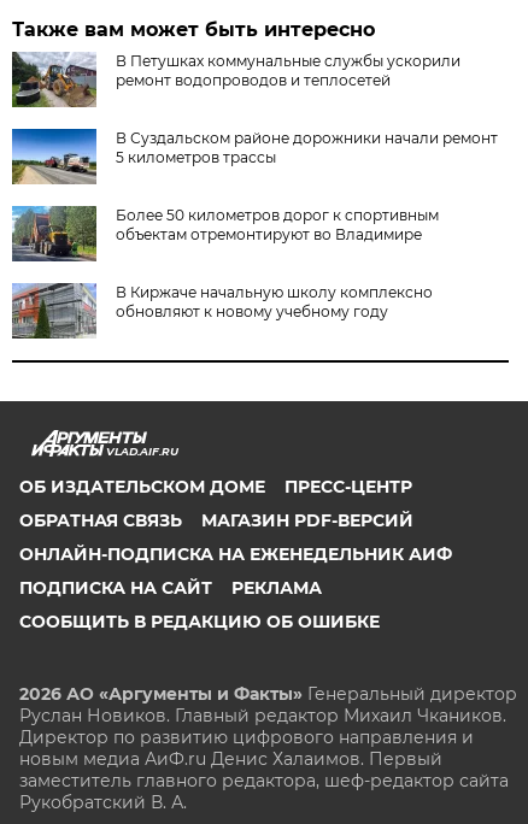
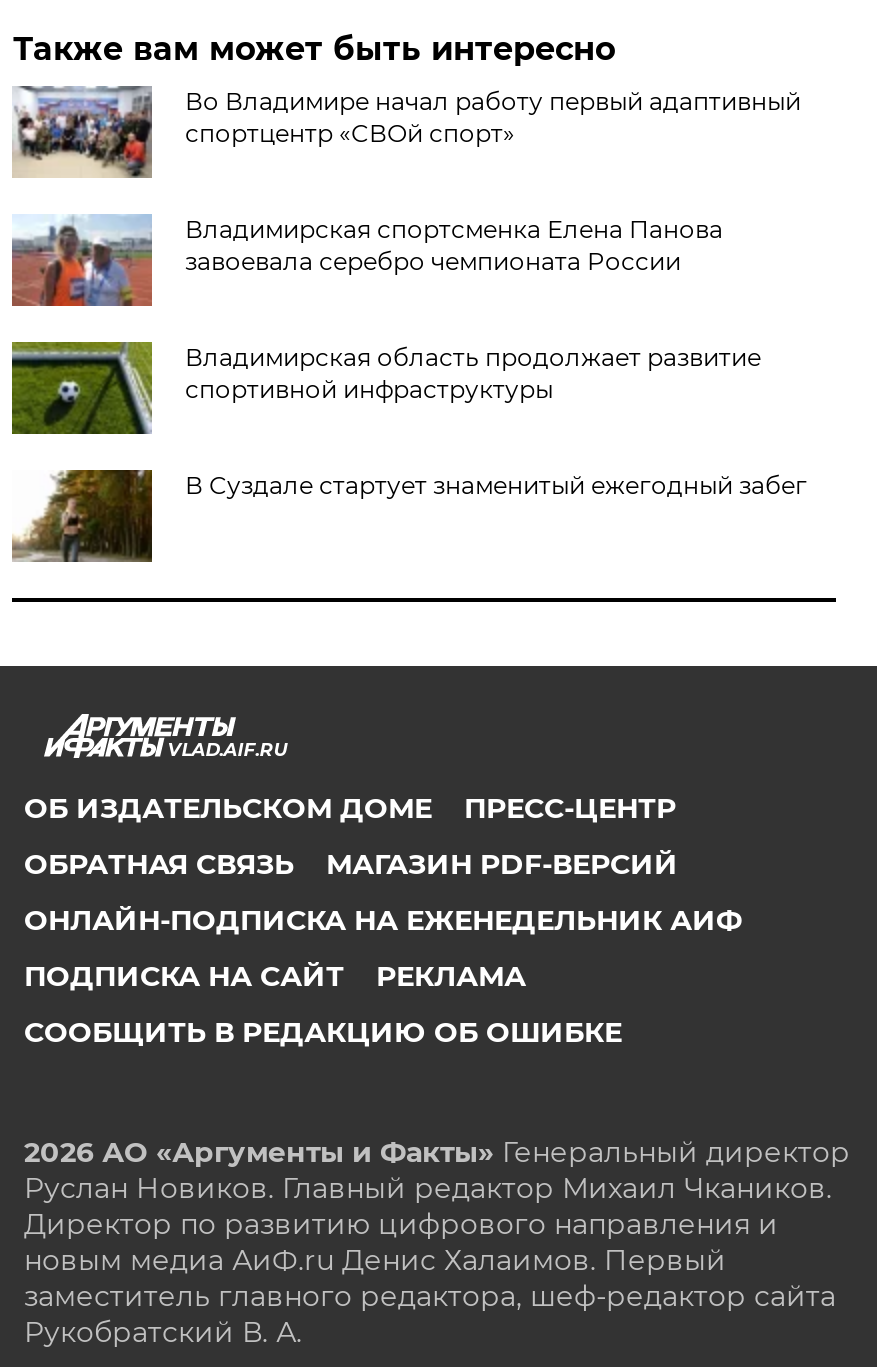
[11,51,461,108] [image] | В Петушках коммунальные службы ускорили | ремонт водопроводов и теплосетей -> [12,84,801,178] [image] | Во Владимире начал работу первый адаптивный | спортцентр «СВОй спорт»
[11,128,498,186] [image] | В Суздальском районе дорожники начали ремонт | 5 километров трассы -> [10,214,723,308] [image] | Владимирская спортсменка Елена Панова | завоевала серебро чемпионата России
[11,205,439,263] [image] | Более 50 километров дорог к спортивным | объектам отремонтируют во Владимире -> [10,340,761,436] [image] | Владимирская область продолжает развитие | спортивной инфраструктуры
[11,282,433,339] [image] | В Киржаче начальную школу комплексно | обновляют к новому учебному году -> [12,468,807,564] [image] | В Суздале стартует знаменитый ежегодный забег

